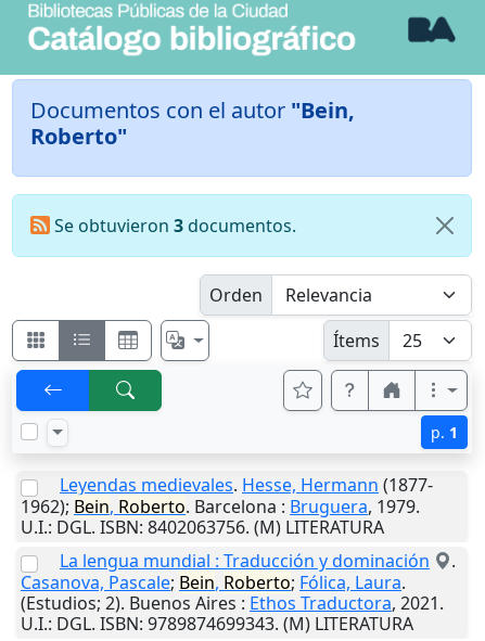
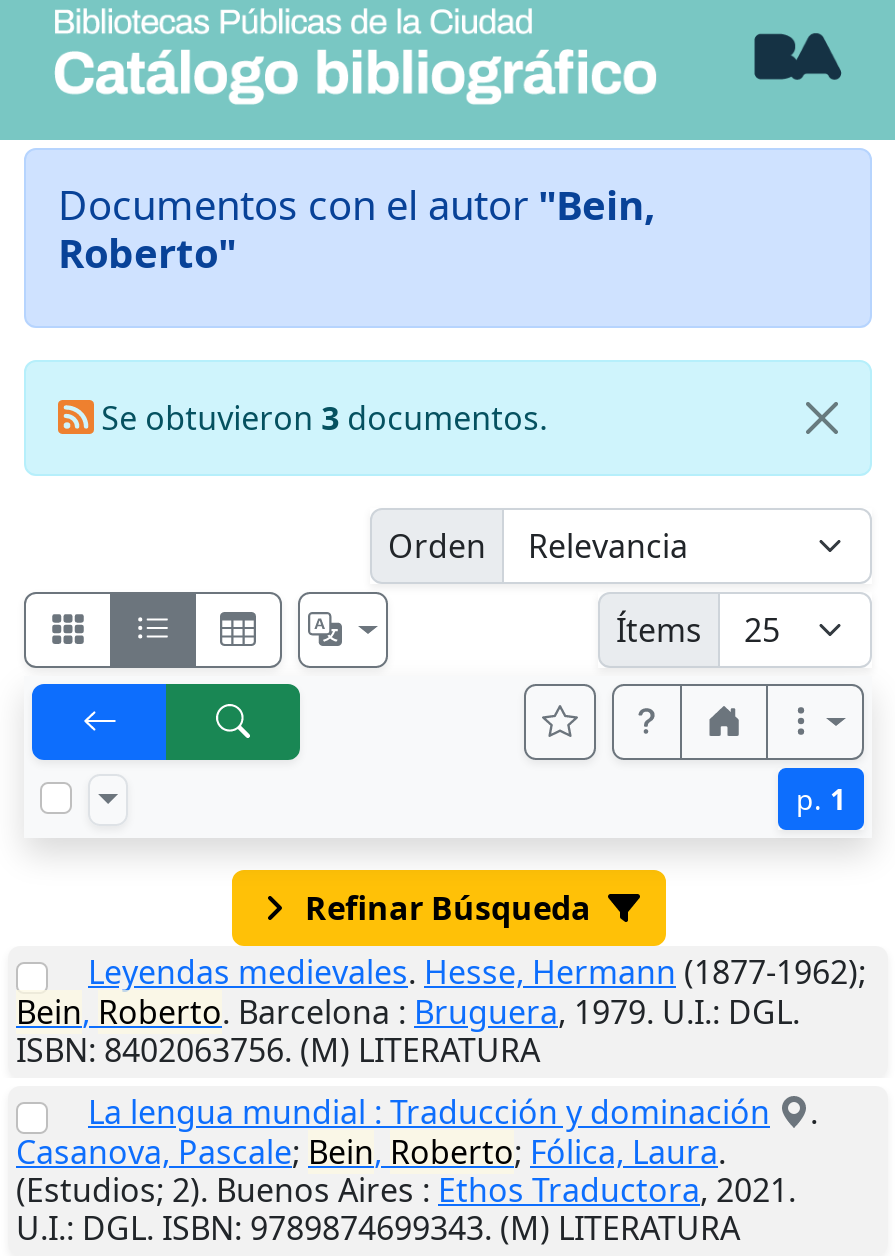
[21,473,433,540] Leyendas medievales. Hesse, Hermann (1877- | 1962); Bein, Roberto. Barcelona: Bruguera, 1979. | U.I.: DGL. ISBN: 8402063756. (M) LITERATURA -> [16,887,866,1073] Refinar Búsqueda | Leyendas medievales. Hesse, Hermann (1877-1962); | Bein, Roberto. Barcelona: Bruguera, 1979. U.I.: DGL. | ISBN: 8402063756. (M) LITERATURA

